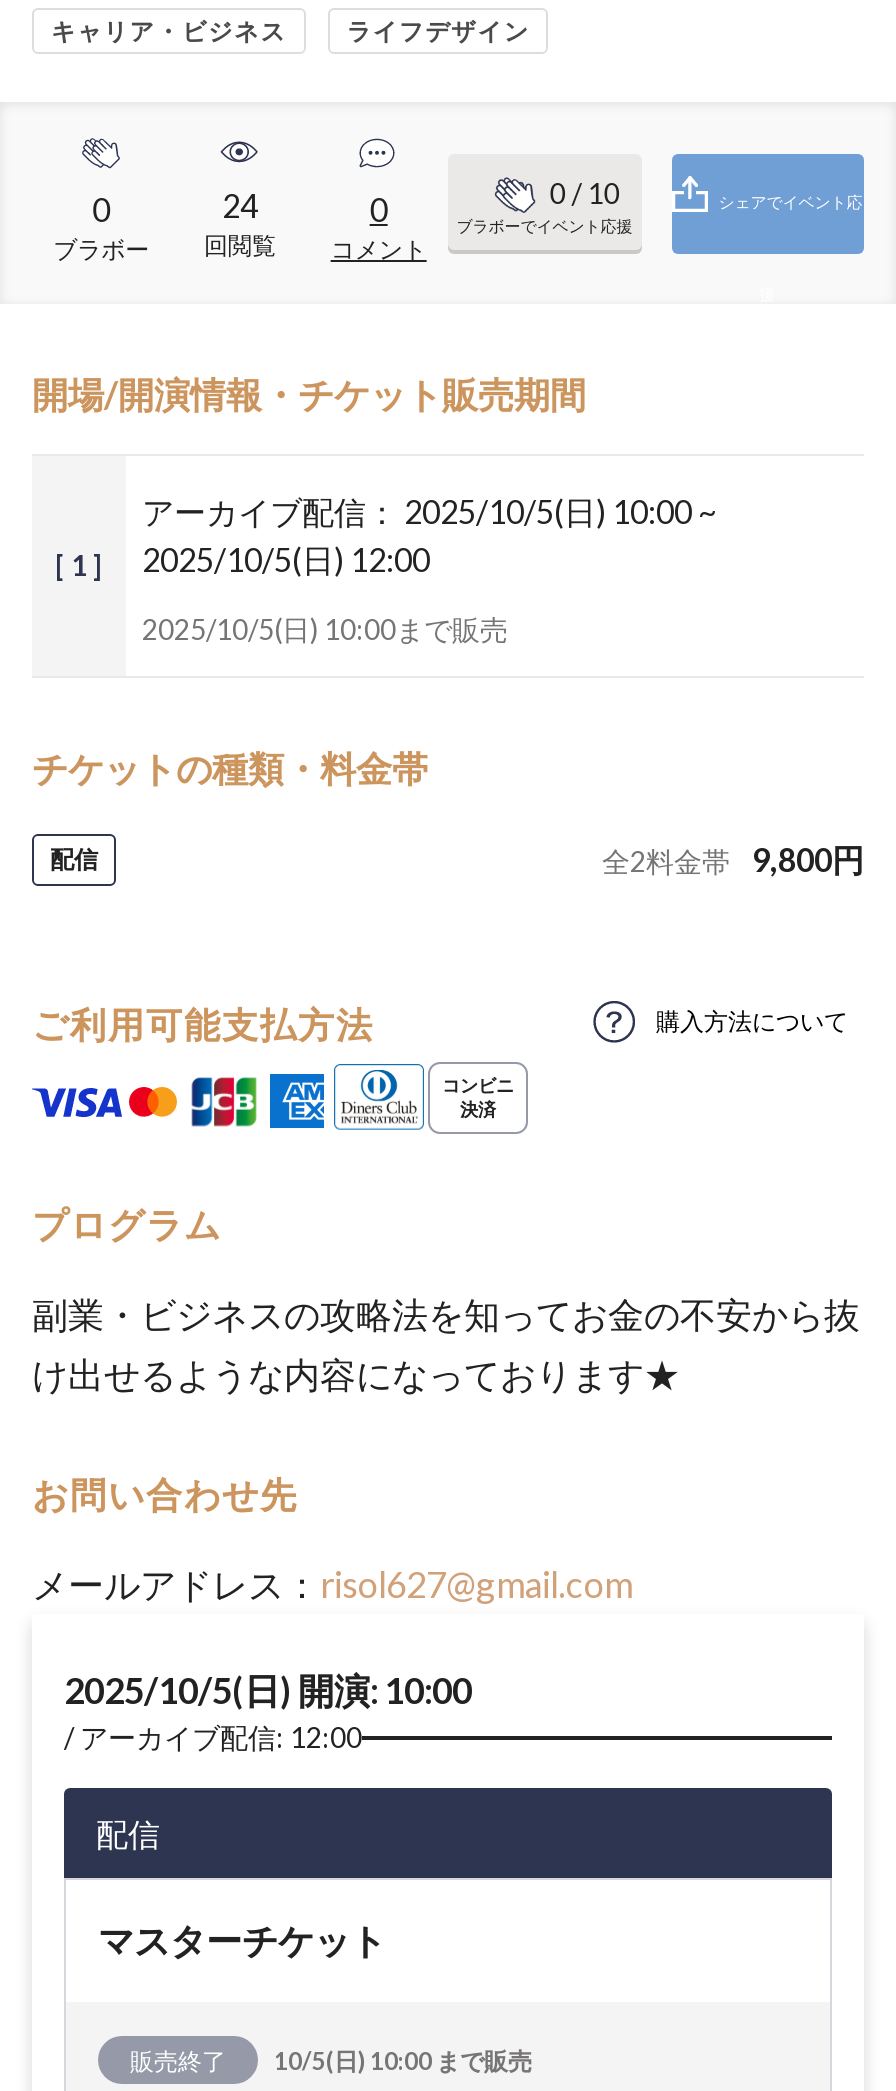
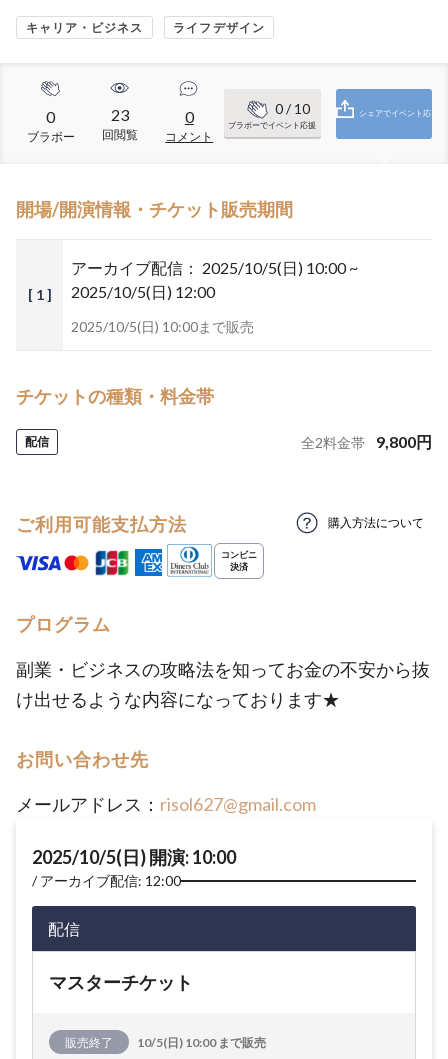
[222,186,258,224] 24 -> [111,105,129,124] 23

